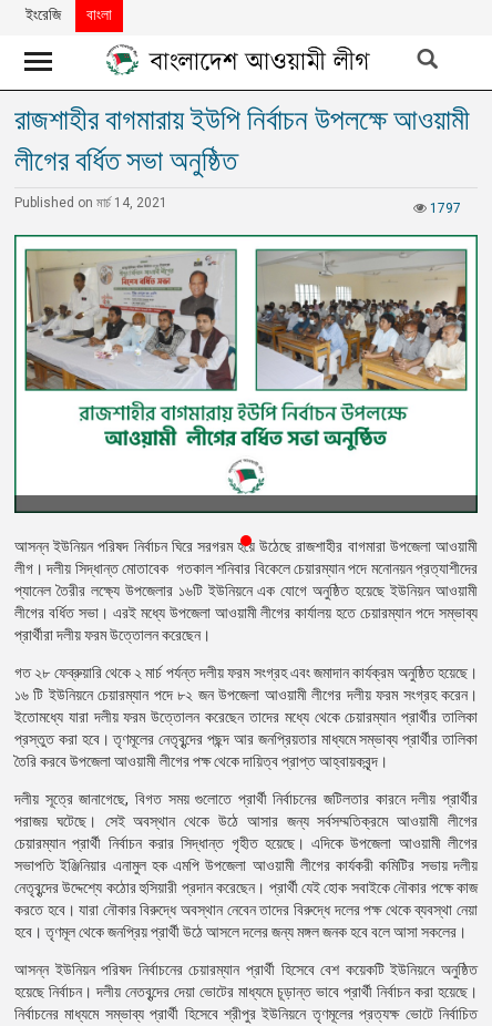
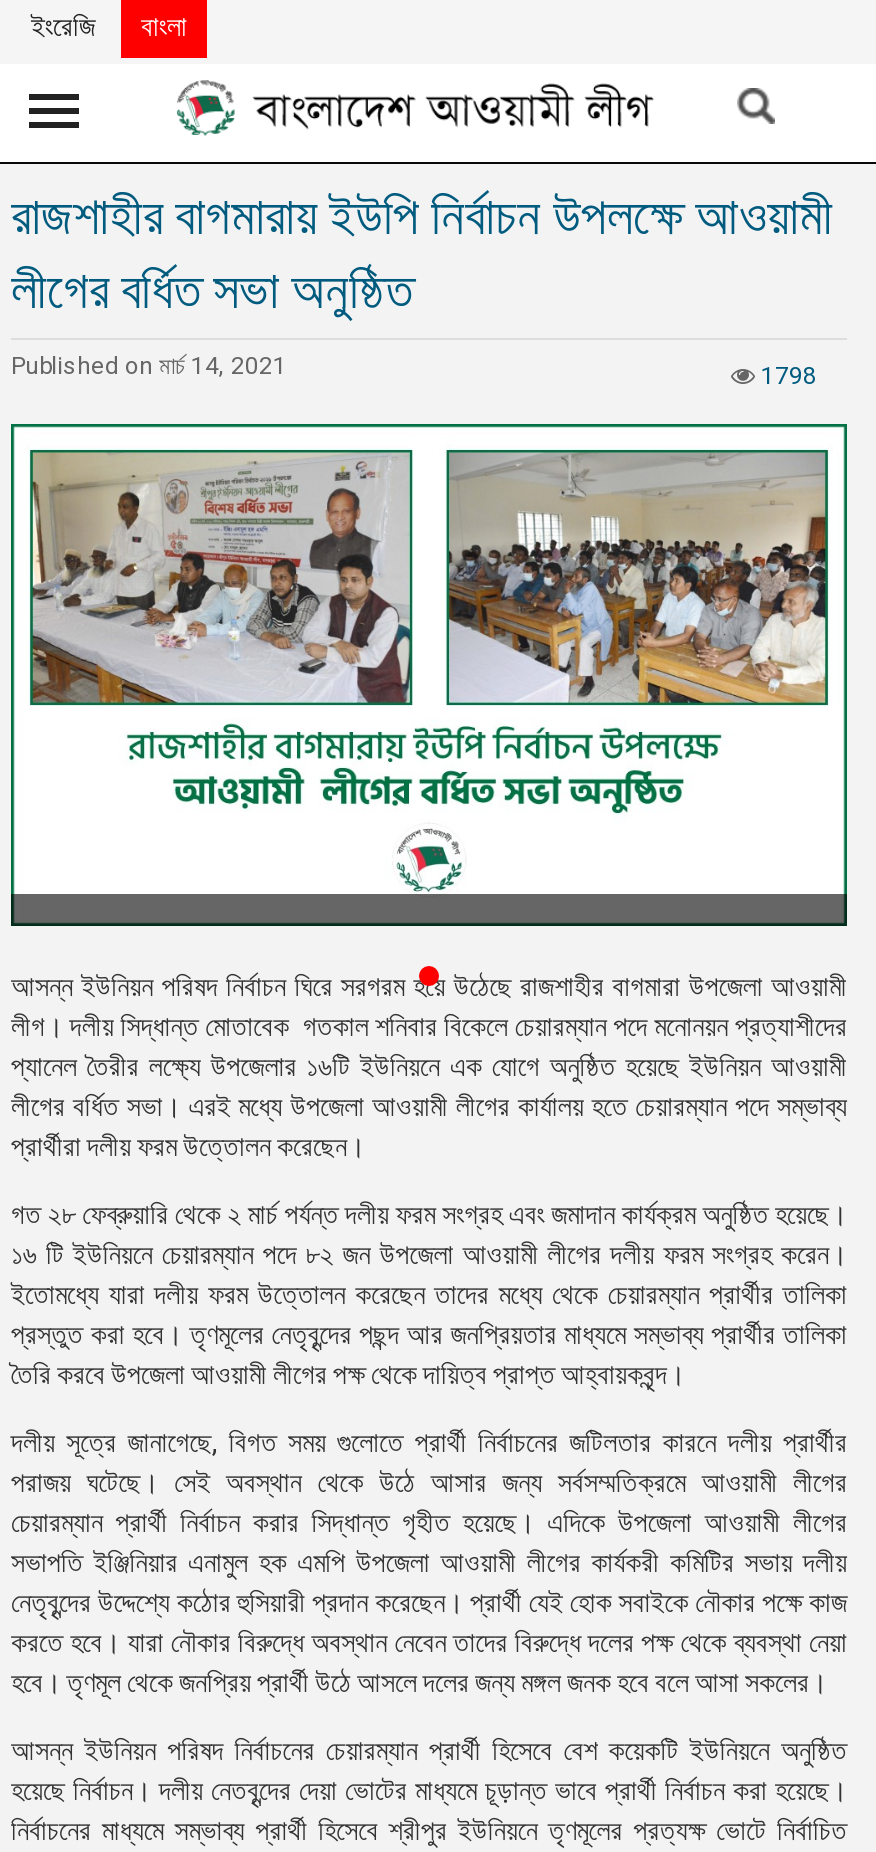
[430,201,461,216] 1797 -> [761,362,817,390] 1798

